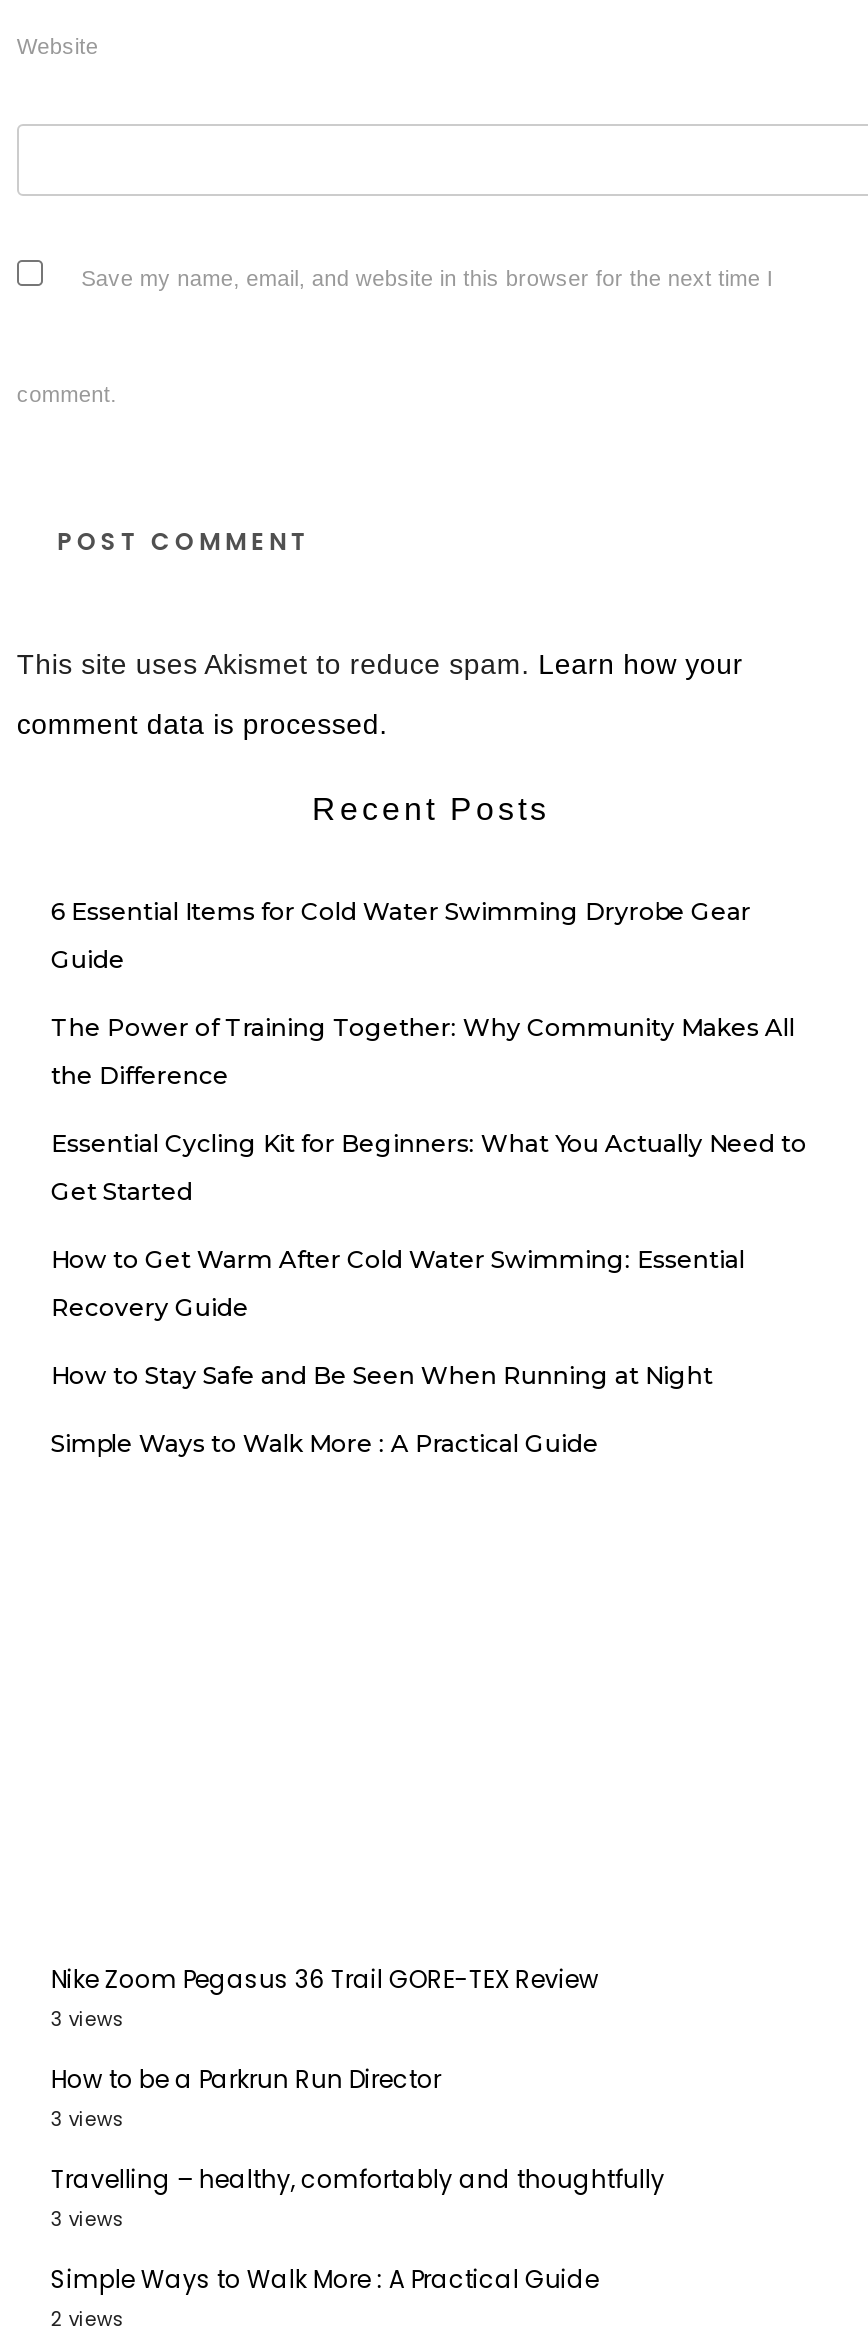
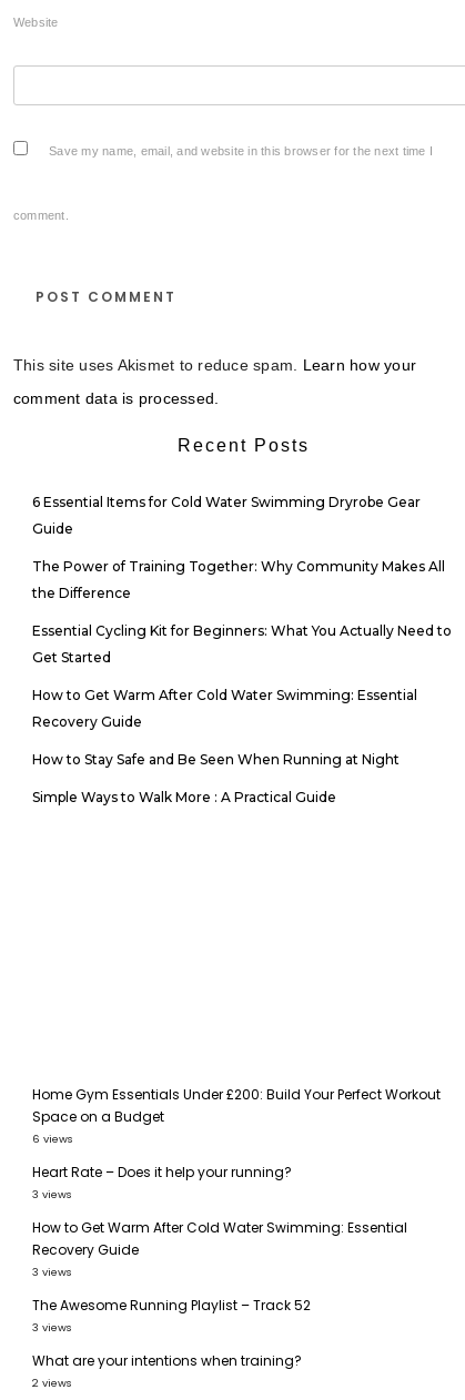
[51,1961,599,1995] Nike Zoom Pegasus 36 Trail GORE-TEX Review -> [32,1085,440,1181] Home Gym Essentials Under £200: Build Your Perfect Workout | Space on a Budget | 6 views | Heart Rate – Does it help your running?
[51,2061,441,2095] How to be a Parkrun Run Director -> [32,1218,407,1259] How to Get Warm After Cold Water Swimming: Essential | Recovery Guide
[51,2161,665,2195] Travelling – healthy, comfortably and thoughtfully -> [32,1295,311,1314] The Awesome Running Playlist – Track 52
[51,2261,599,2295] Simple Ways to Walk More : A Practical Guide -> [32,1351,302,1370] What are your intentions when training?

